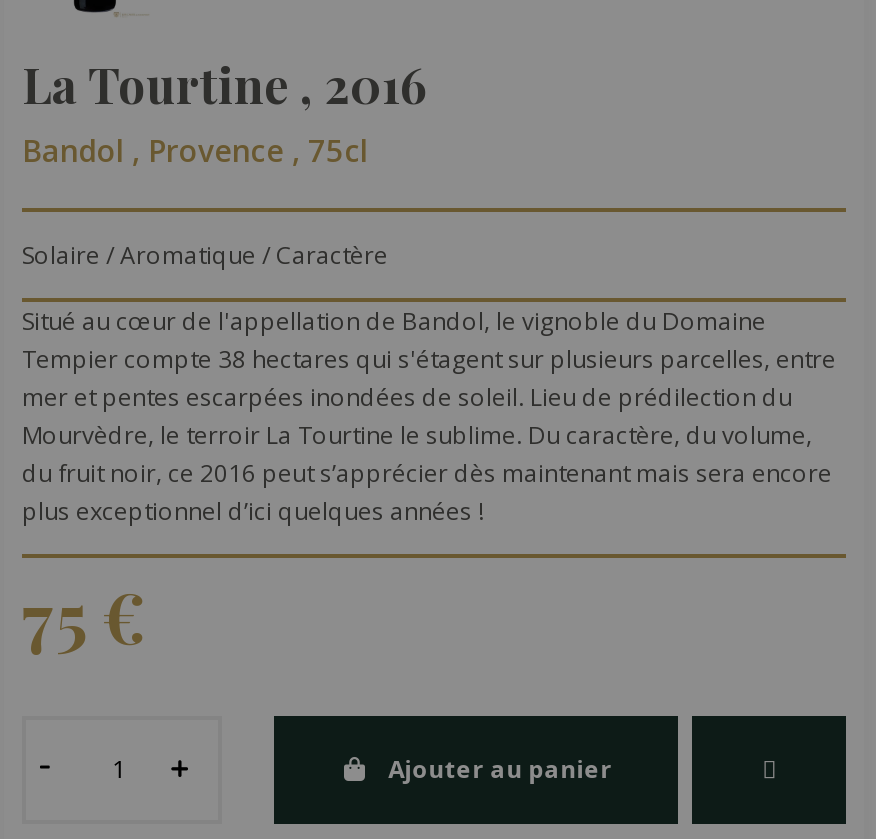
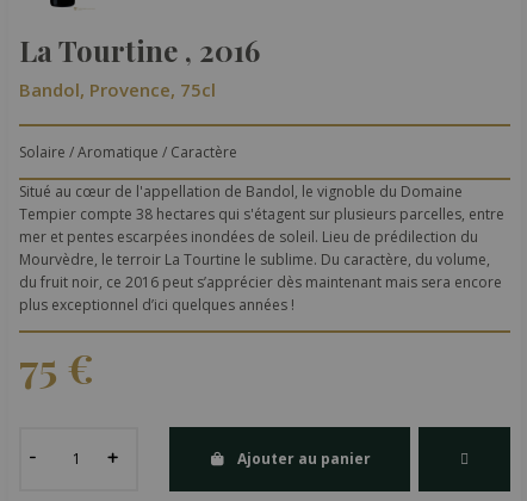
[22,130,368,170] Bandol , Provence , 75cl -> [19,77,216,101] Bandol, Provence, 75cl

